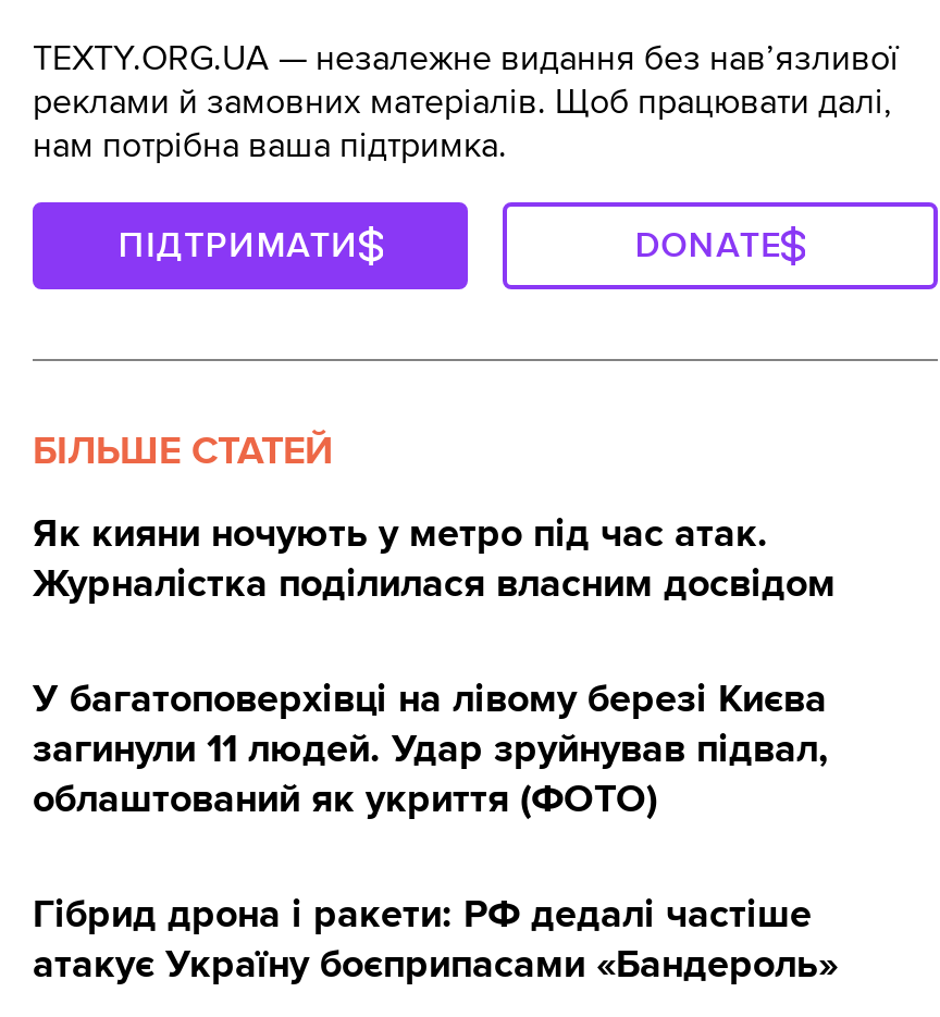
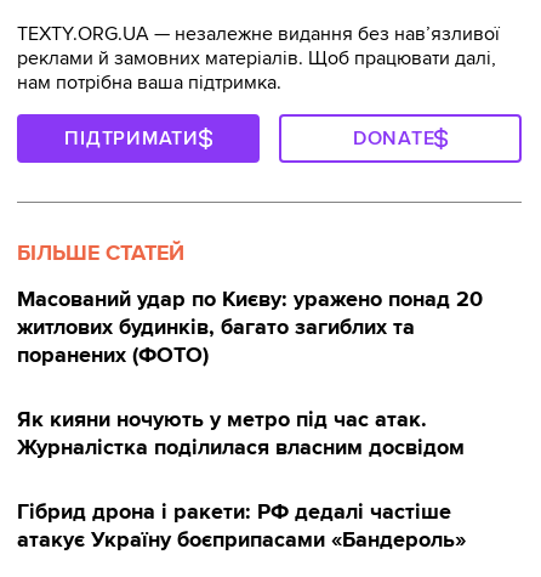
none -> [17,285,483,368] Масований удар по Києву: уражено понад 20 | житлових будинків, багато загиблих та | поранених (ФОТО)
moved [33,509,836,607] -> [17,406,465,460]: Як кияни ночують у метро під час атак. | Журналістка поділилася власним досвідом
[33,674,829,822] У багатоповерхівці на лівому березі Києва | загинули 11 людей. Удар зруйнував підвал, | облаштований як укриття (ФОТО) -> none

